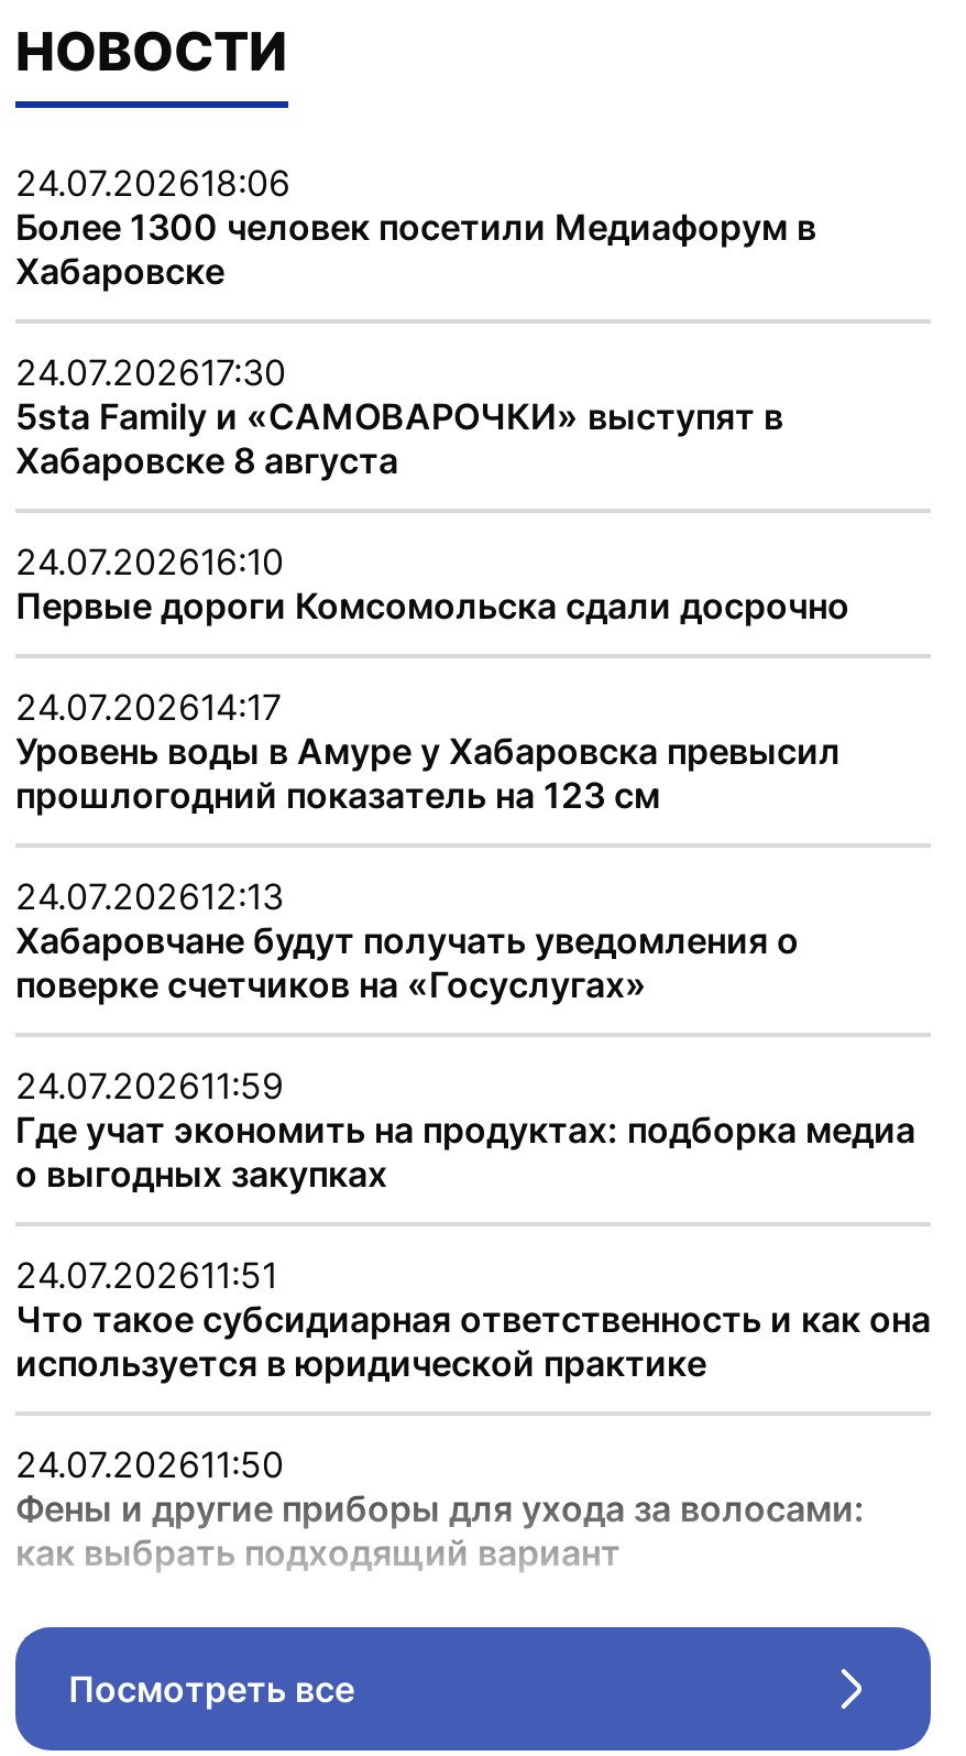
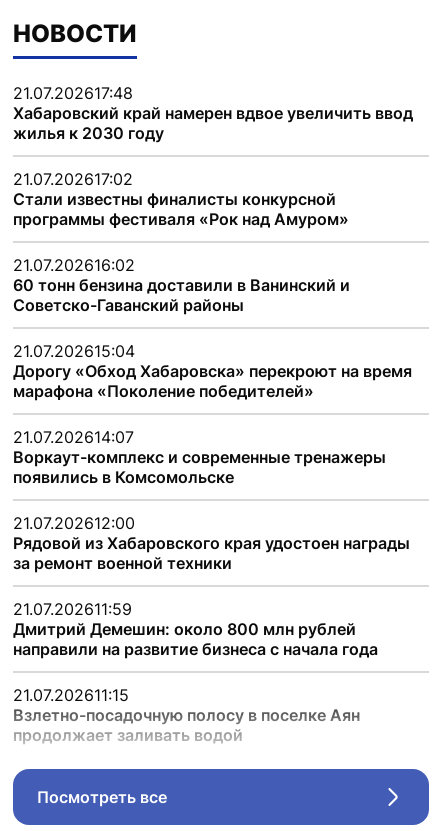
[15,161,816,293] 24.07.202618:06 | Более 1300 человек посетили Медиафорум в | Хабаровске -> [13,83,413,143] 21.07.202617:48 | Хабаровский край намерен вдвое увеличить ввод | жилья к 2030 году
[15,350,783,482] 24.07.202617:30 | 5sta Family и «САМОВАРОЧКИ» выступят в | Хабаровске 8 августа -> [13,169,349,229] 21.07.202617:02 | Стали известны финалисты конкурсной | программы фестиваля «Рок над Амуром»
[15,539,849,628] 24.07.202616:10 | Первые дороги Комсомольска сдали досрочно -> [13,255,350,315] 21.07.202616:02 | 60 тонн бензина доставили в Ванинский и | Советско-Гаванский районы
[15,685,841,817] 24.07.202614:17 | Уровень воды в Амуре у Хабаровска превысил | прошлогодний показатель на 123 см -> [13,341,412,401] 21.07.202615:04 | Дорогу «Обход Хабаровска» перекроют на время | марафона «Поколение победителей»
[15,874,799,1006] 24.07.202612:13 | Хабаровчане будут получать уведомления о | поверке счетчиков на «Госуслугах» -> [13,427,386,487] 21.07.202614:07 | Воркаут-комплекс и современные тренажеры | появились в Комсомольске
[15,1064,915,1196] 24.07.202611:59 | Где учат экономить на продуктах: подборка медиа | о выгодных закупках -> [13,513,410,573] 21.07.202612:00 | Рядовой из Хабаровского края удостоен награды | за ремонт военной техники
[15,1253,931,1385] 24.07.202611:51 | Что такое субсидиарная ответственность и как она | используется в юридической практике -> [13,599,378,659] 21.07.202611:59 | Дмитрий Демешин: около 800 млн рублей | направили на развитие бизнеса с начала года
[15,1442,865,1574] 24.07.202611:50 | Фены и другие приборы для ухода за волосами: | как выбрать подходящий вариант -> [13,685,360,745] 21.07.202611:15 | Взлетно-посадочную полосу в поселке Аян | продолжает заливать водой

